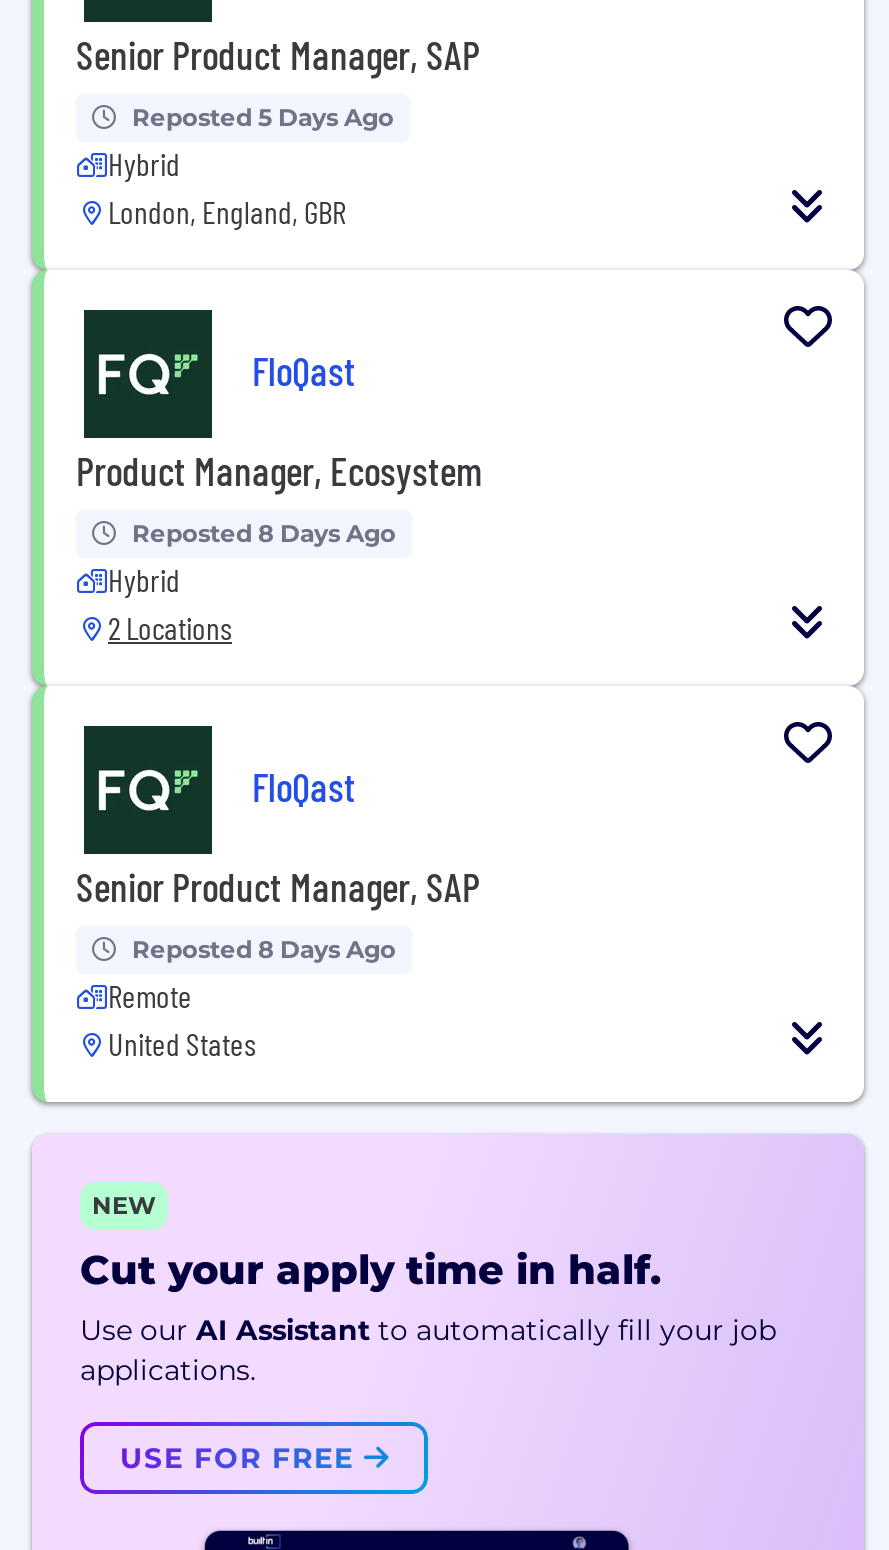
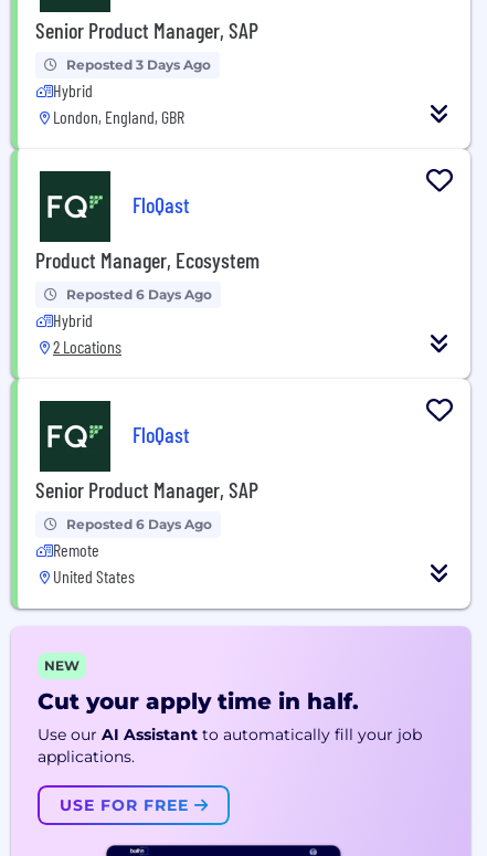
[132,101,394,131] Reposted 5 Days Ago -> [66,56,211,73] Reposted 3 Days Ago
[132,517,396,547] Reposted 8 Days Ago -> [66,286,212,302] Reposted 6 Days Ago
[132,933,396,963] Reposted 8 Days Ago -> [66,515,212,532] Reposted 6 Days Ago

